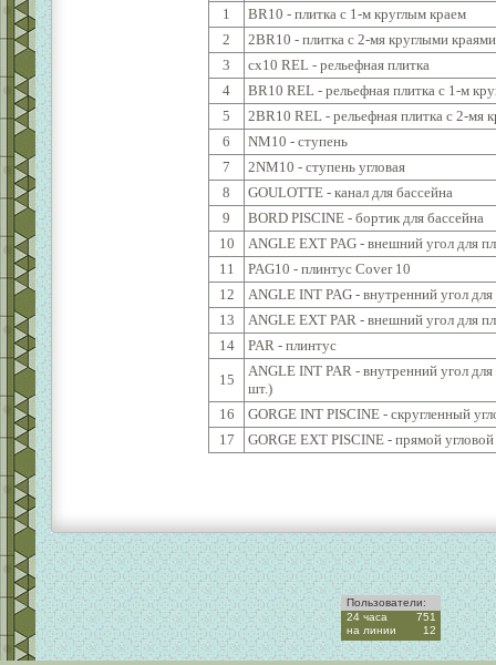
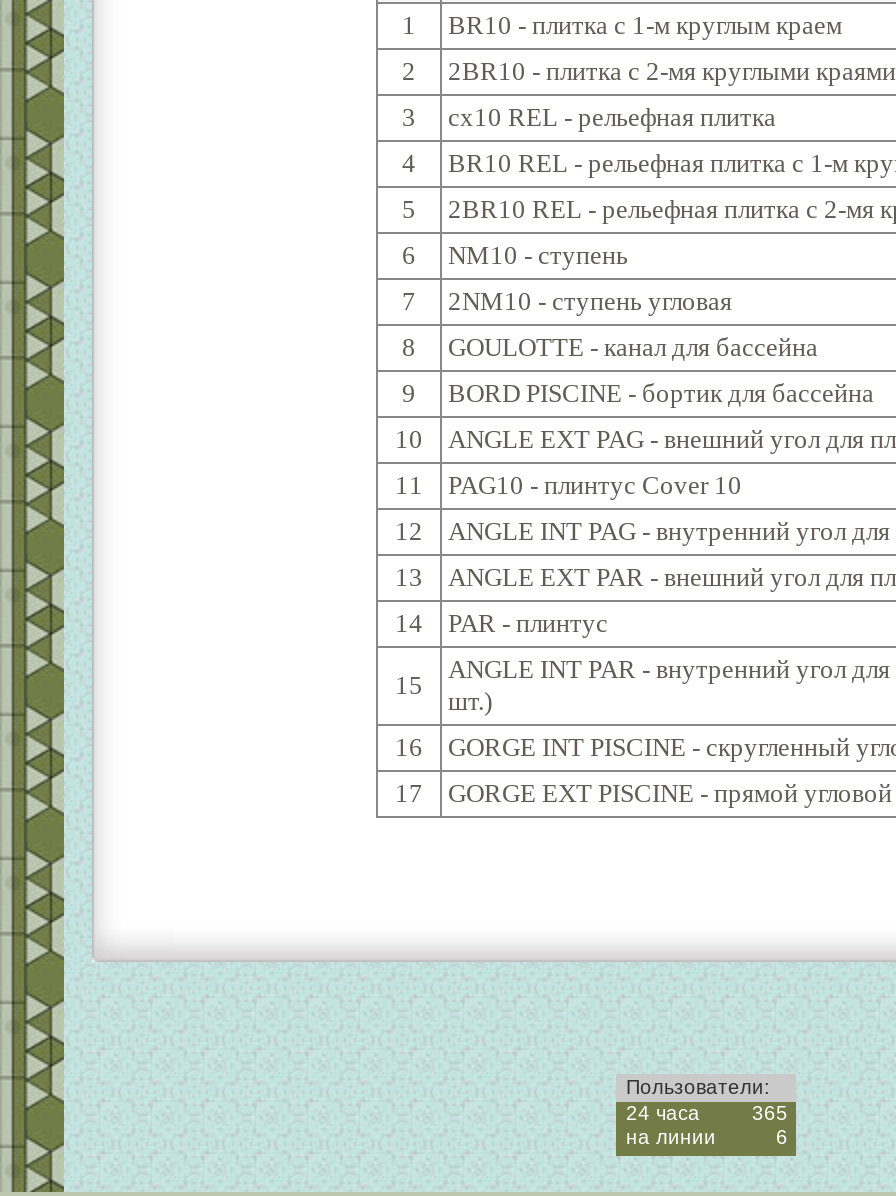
[416,611,436,623] 751 -> [752,1102,788,1124] 365
[423,624,436,636] 12 -> [776,1126,788,1148] 6

